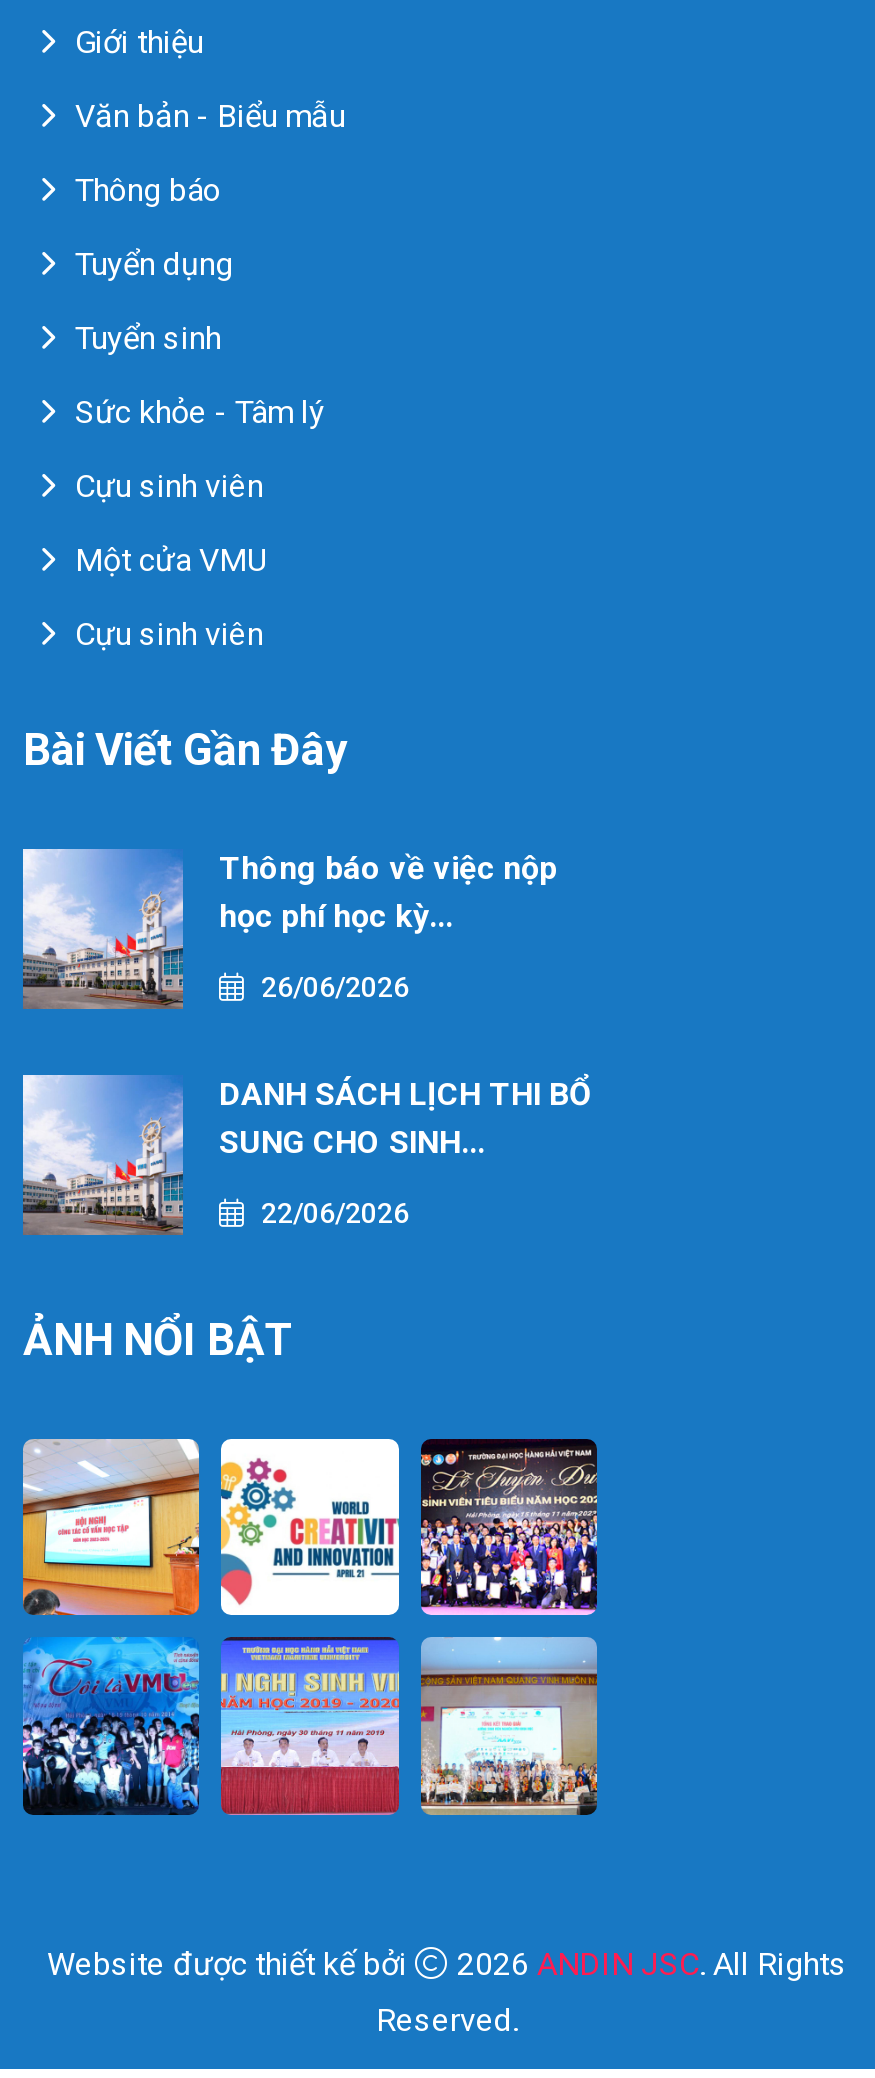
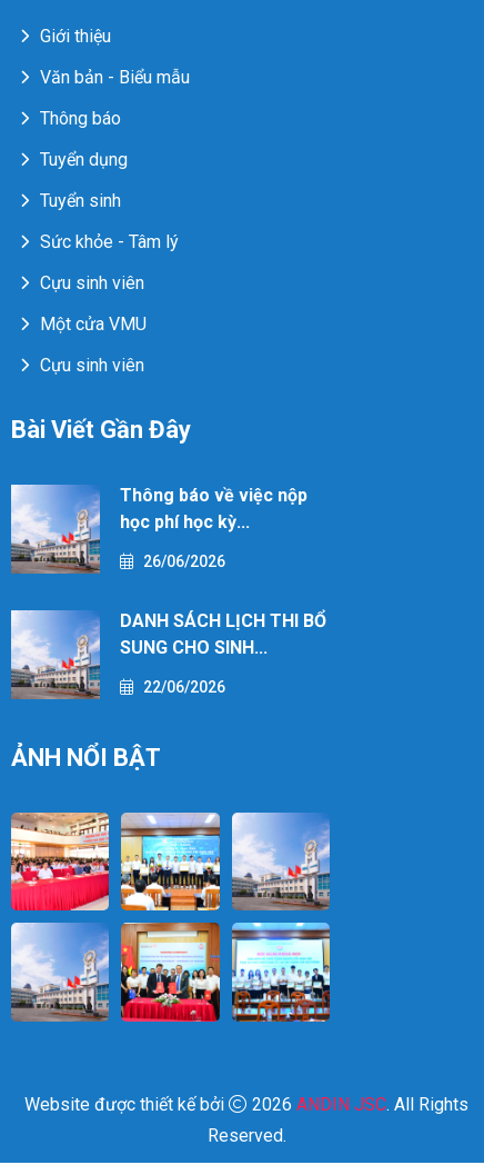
[21,1437,201,1617] [image] -> [10,811,110,912] [image]
[219,1439,401,1617] [image] -> [120,813,221,912] [image]
[419,1437,599,1617] [image] -> [231,811,331,912] [image]
[21,1637,201,1817] [image] -> [10,922,110,1023] [image]
[219,1635,401,1817] [image] -> [120,922,221,1023] [image]
[419,1635,599,1817] [image] -> [231,923,331,1023] [image]

